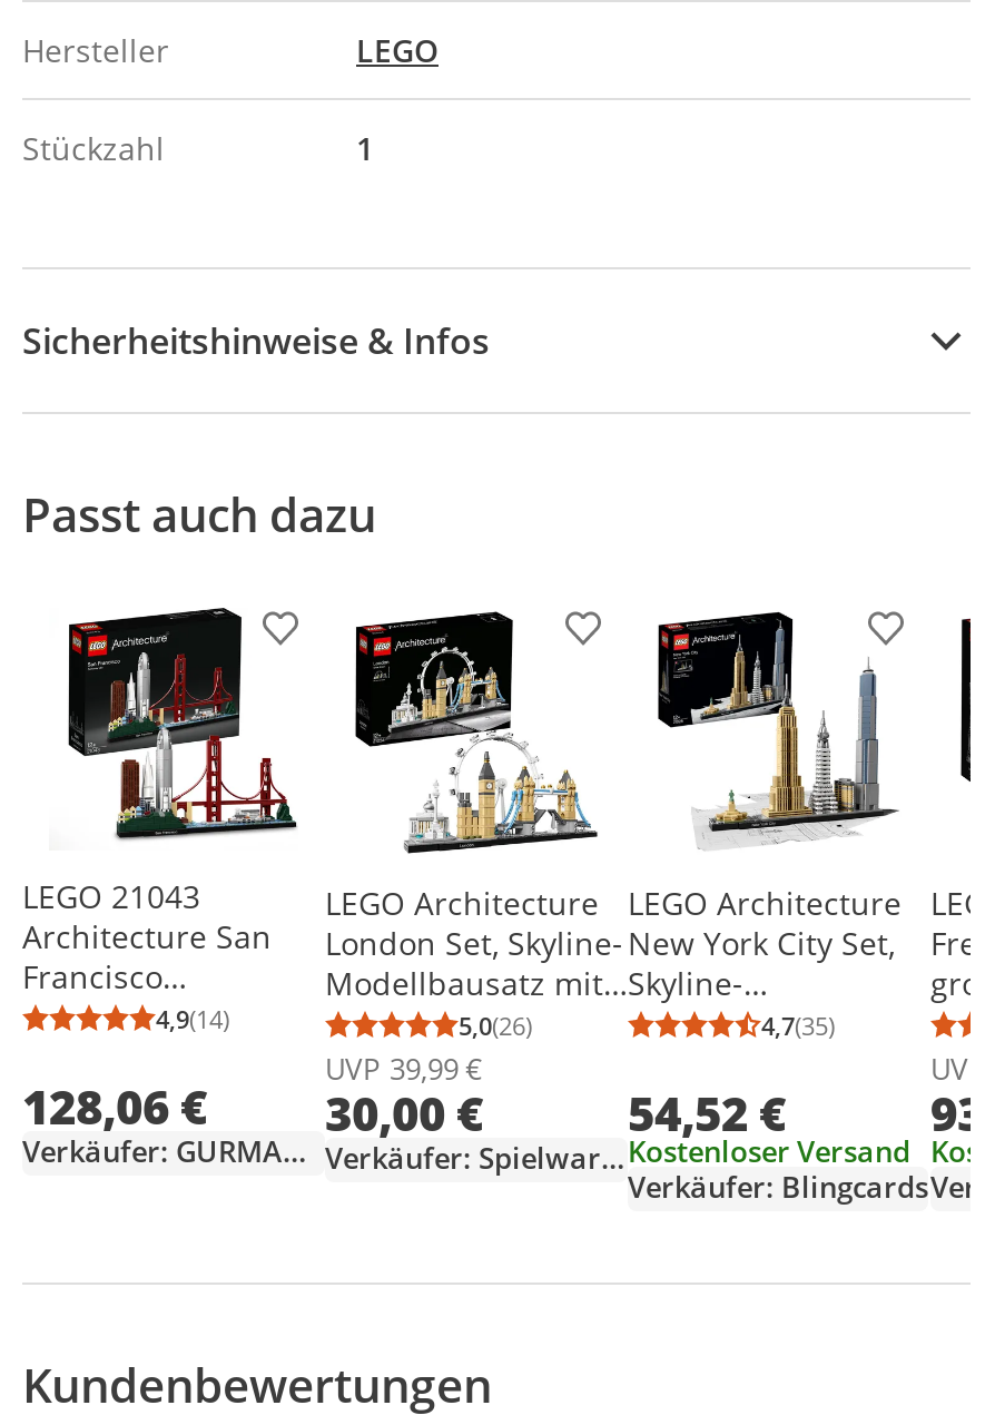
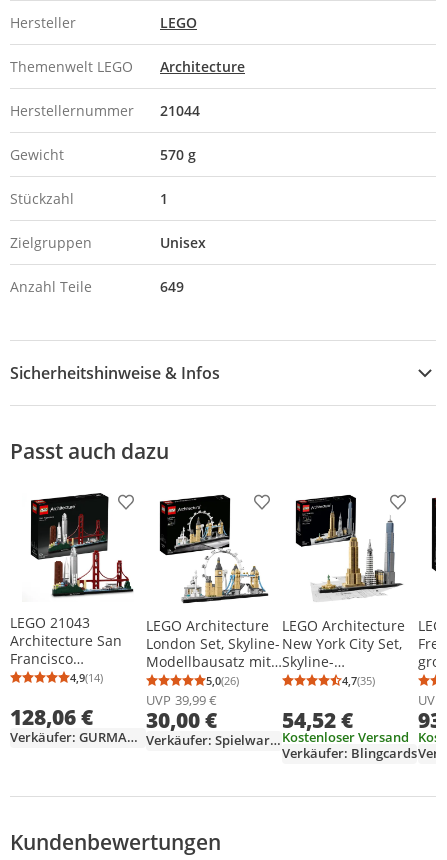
none -> [10,57,245,164] Themenwelt LEGO | Architecture | Herstellernummer | 21044 | Gewicht | 570 g
none -> [10,233,206,296] Zielgruppen | Unisex | Anzahl Teile | 649

